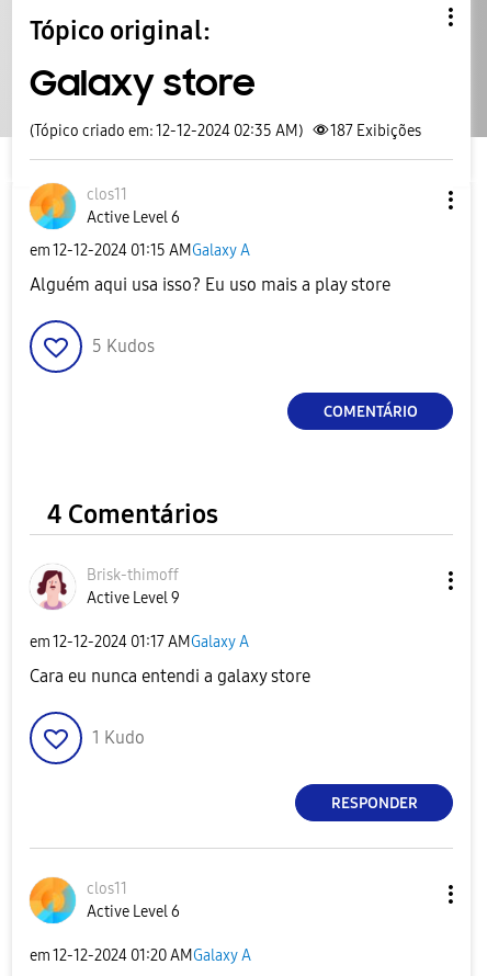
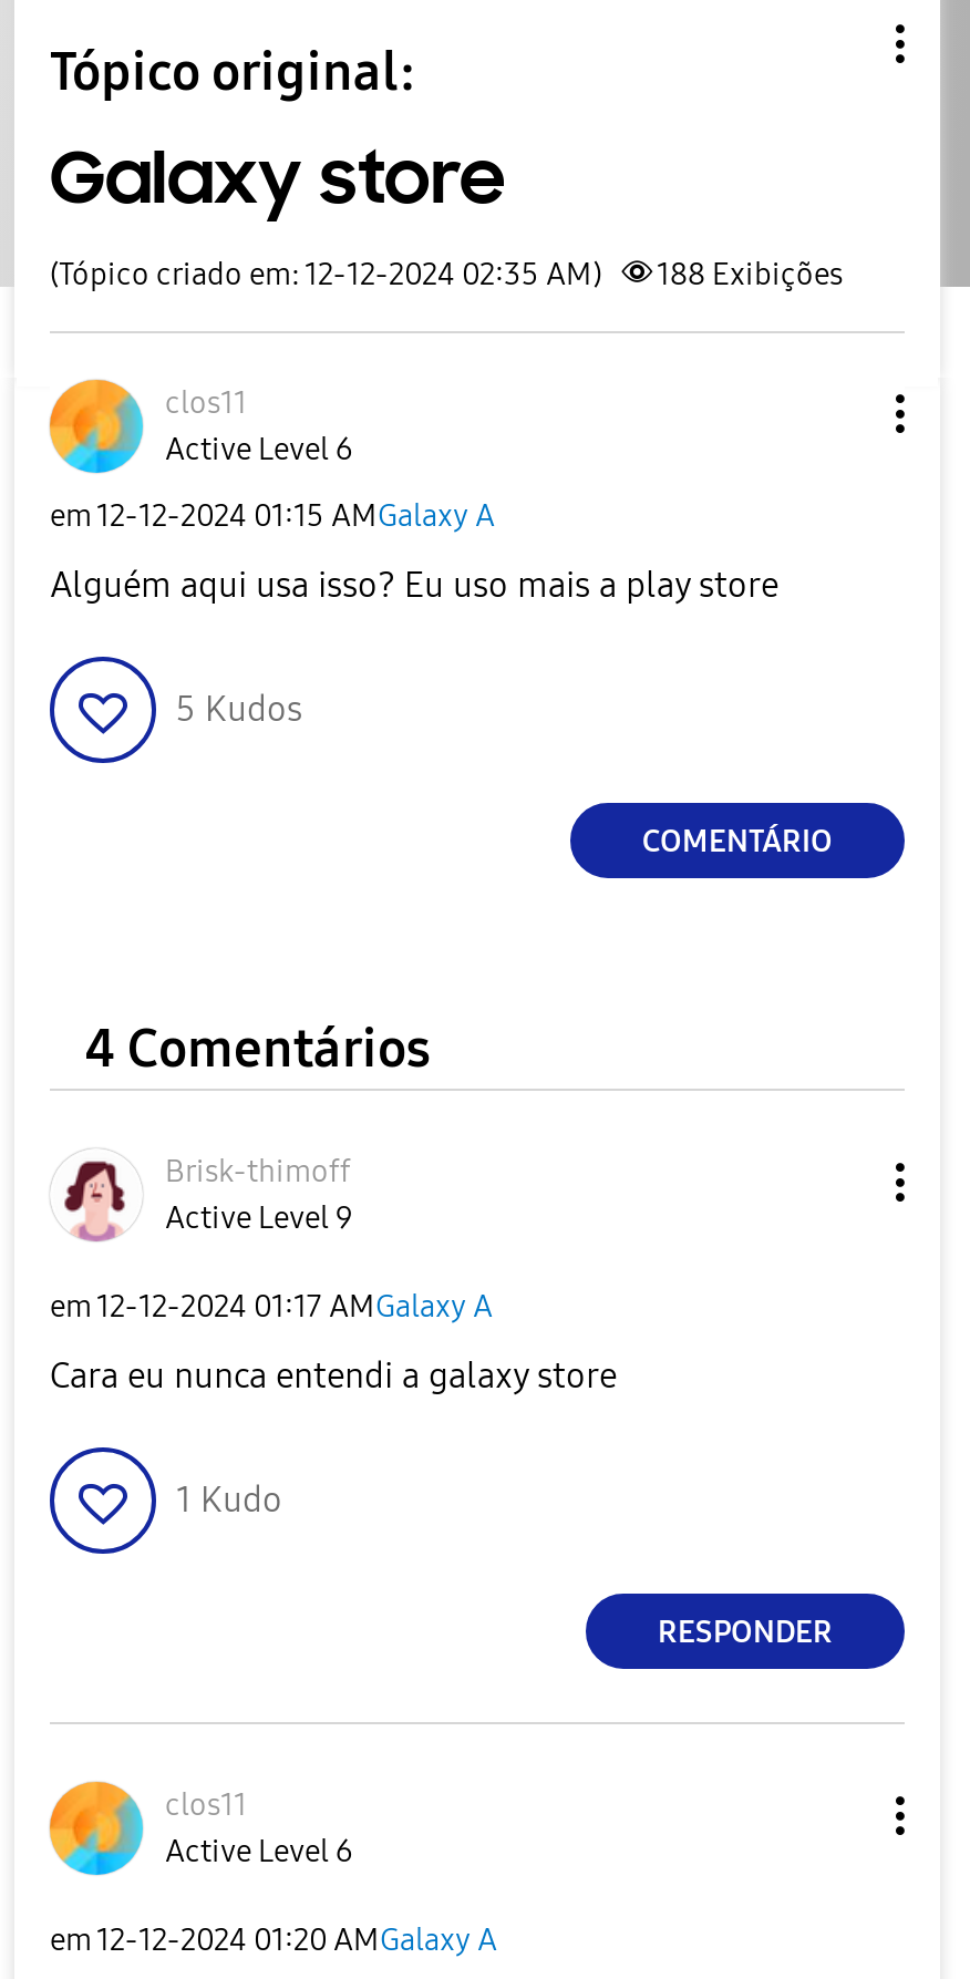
[30,122,421,140] (Tópico criado em: 12-12-2024 02:35 AM) 187 Exibições -> [50,256,843,293] (Tópico criado em: 12-12-2024 02:35 AM) 188 Exibições

